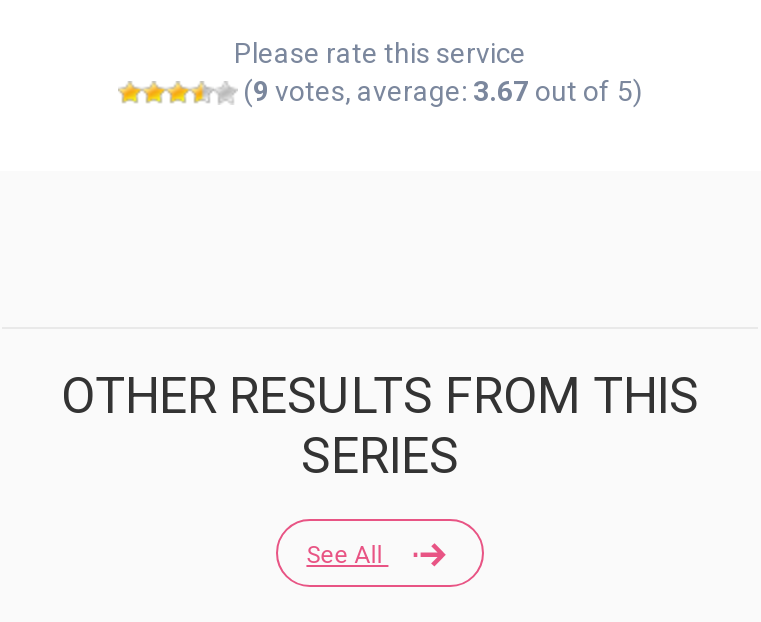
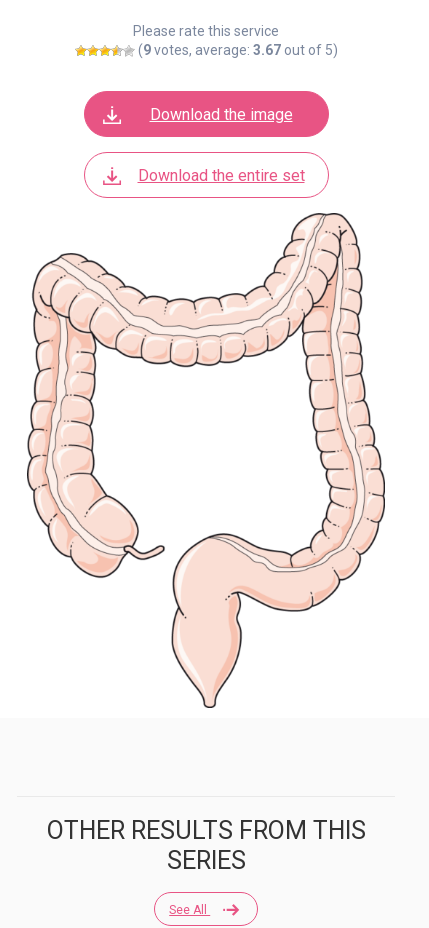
none -> [26,212,386,709] [image]
none -> [137,105,304,185] Download the image | Download the entire set

